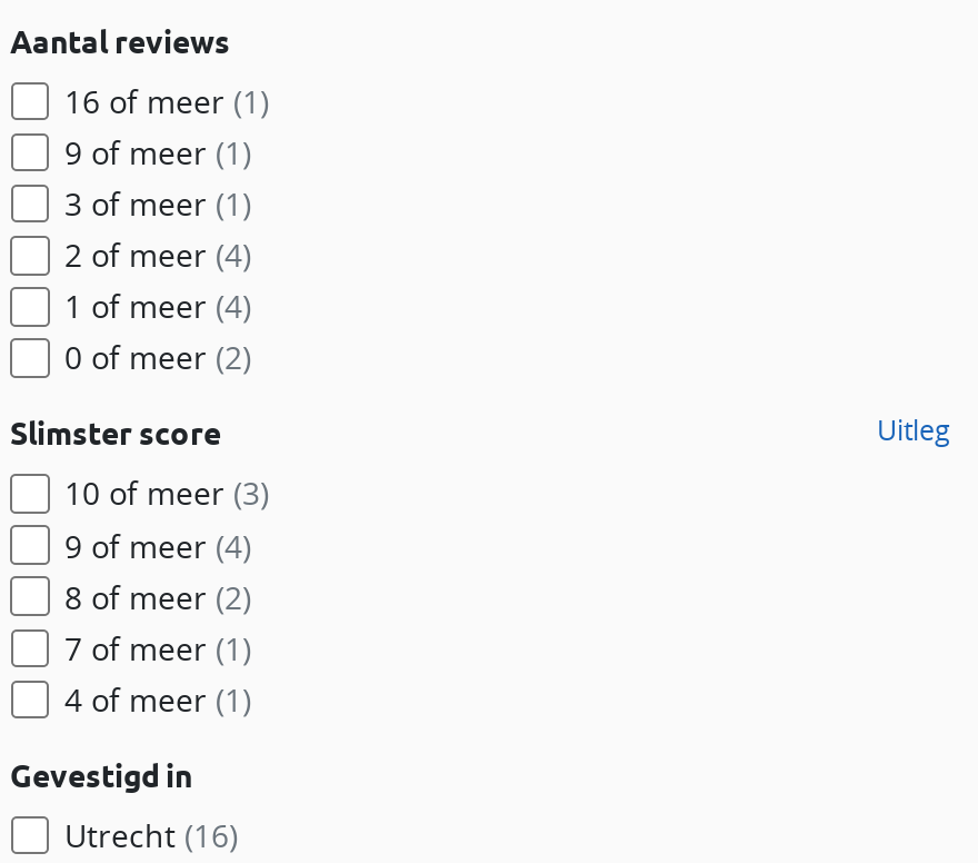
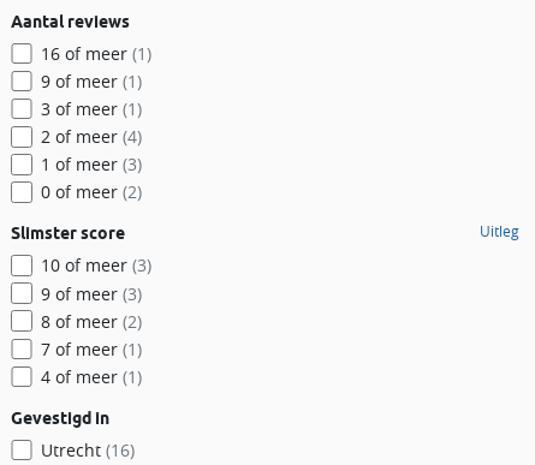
[64,286,251,328] 1 of meer (4) -> [40,153,141,176] 1 of meer (3)
[64,524,251,566] 9 of meer (4) -> [40,282,141,305] 9 of meer (3)

